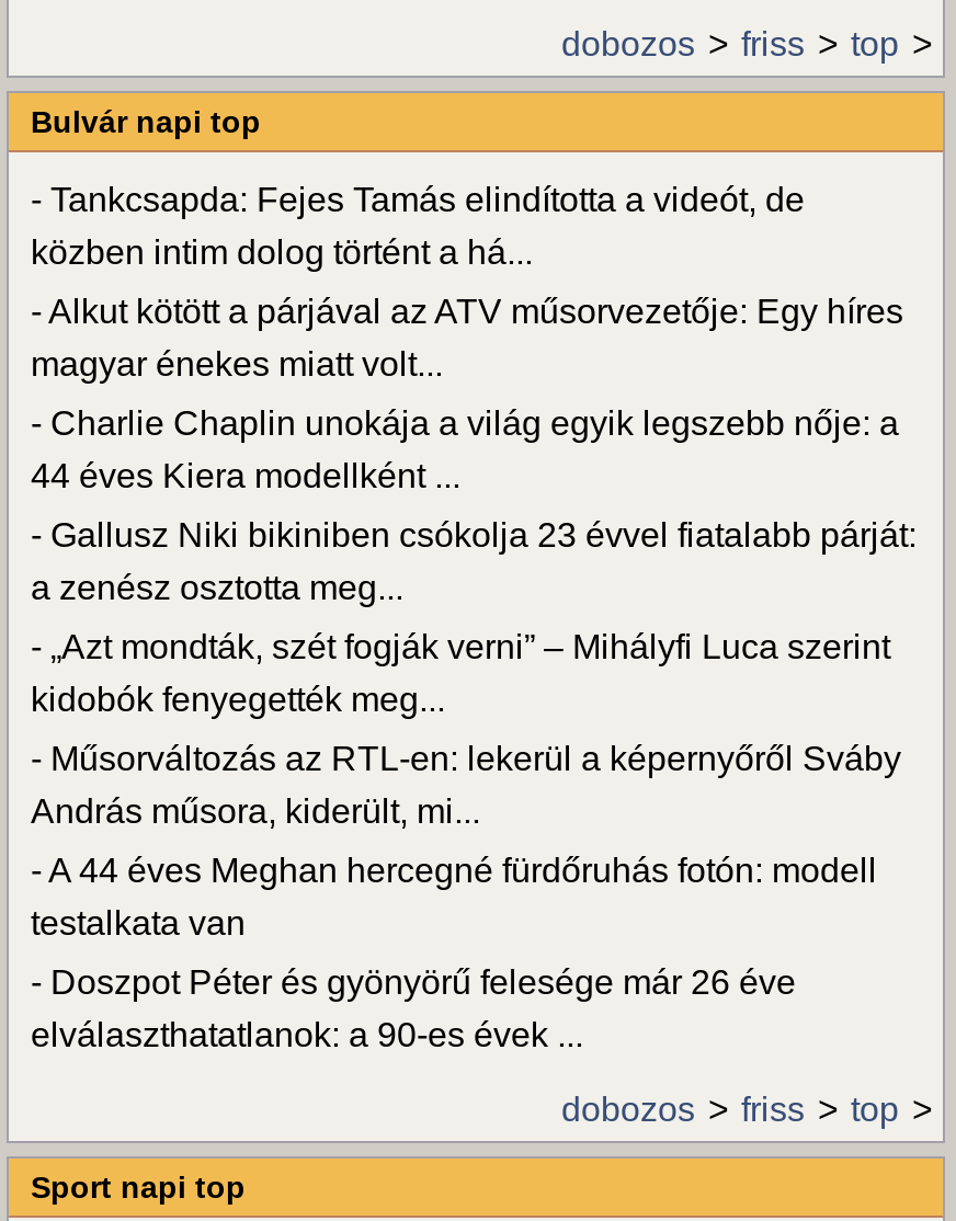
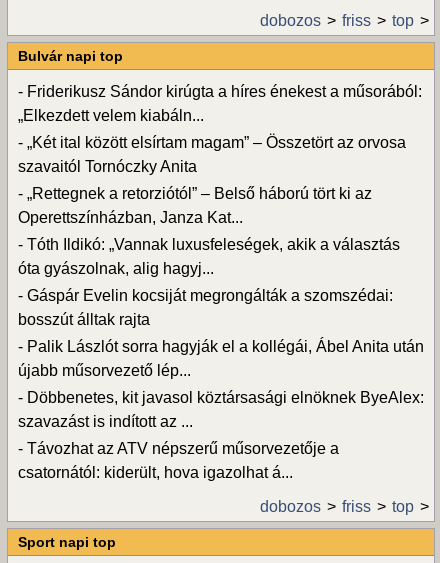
[31,181,805,271] - Tankcsapda: Fejes Tamás elindította a videót, de | közben intim dolog történt a há... -> [18,83,422,124] - Friderikusz Sándor kirúgta a híres énekest a műsorából: | „Elkezdett velem kiabáln...
[31,293,903,383] - Alkut kötött a párjával az ATV műsorvezetője: Egy híres | magyar énekes miatt volt... -> [18,134,406,175] - „Két ital között elsírtam magam” – Összetört az orvosa | szavaitól Tornóczky Anita
[31,404,899,494] - Charlie Chaplin unokája a világ egyik legszebb nője: a | 44 éves Kiera modellként ... -> [18,185,372,226] - „Rettegnek a retorziótól” – Belső háború tört ki az | Operettszínházban, Janza Kat...
[31,516,917,606] - Gallusz Niki bikiniben csókolja 23 évvel fiatalabb párját: | a zenész osztotta meg... -> [18,236,400,277] - Tóth Ildikó: „Vannak luxusfeleségek, akik a választás | óta gyászolnak, alig hagyj...
[31,628,890,718] - „Azt mondták, szét fogják verni” – Mihályfi Luca szerint | kidobók fenyegették meg... -> [18,287,393,328] - Gáspár Evelin kocsiját megrongálták a szomszédai: | bosszút álltak rajta
[31,740,901,830] - Műsorváltozás az RTL-en: lekerül a képernyőről Sváby | András műsora, kiderült, mi... -> [18,338,424,379] - Palik Lászlót sorra hagyják el a kollégái, Ábel Anita után | újabb műsorvezető lép...
[31,852,877,942] - A 44 éves Meghan hercegné fürdőruhás fotón: modell | testalkata van -> [18,389,424,430] - Döbbenetes, kit javasol köztársasági elnöknek ByeAlex: | szavazást is indított az ...
[31,963,796,1053] - Doszpot Péter és gyönyörű felesége már 26 éve | elválaszthatatlanok: a 90-es évek ... -> [18,440,339,481] - Távozhat az ATV népszerű műsorvezetője a | csatornától: kiderült, hova igazolhat á...

